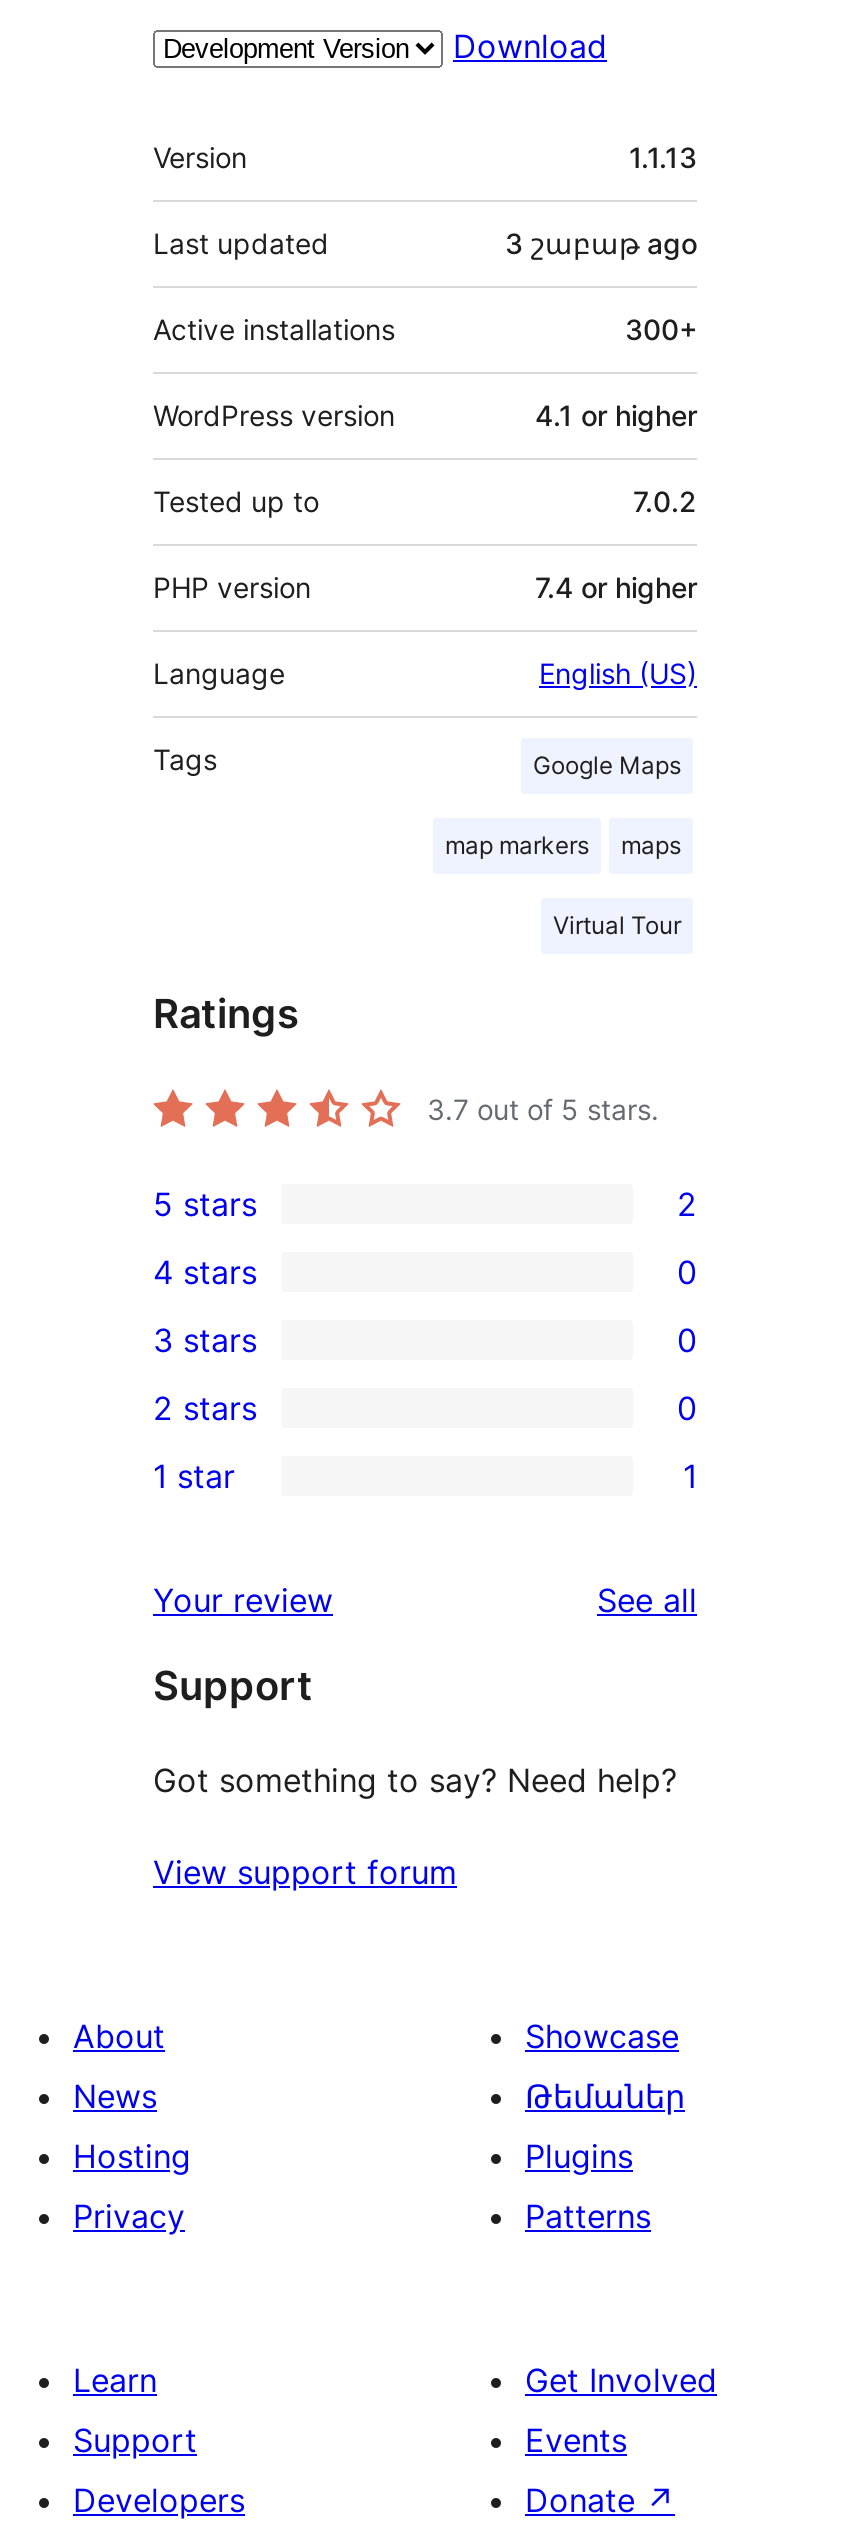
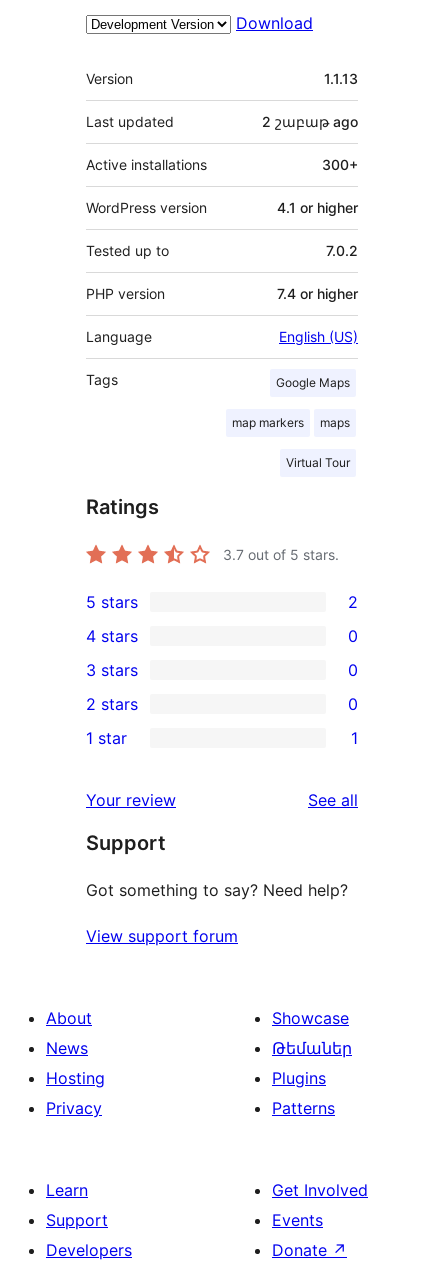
[505,225,697,259] 3 շաբաթ ago -> [262,113,358,130] 2 շաբաթ ago

